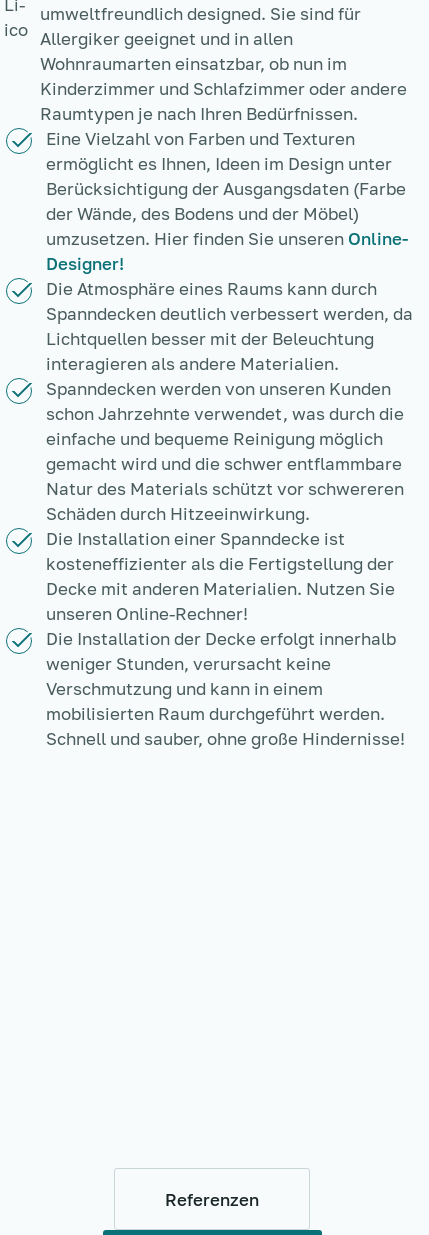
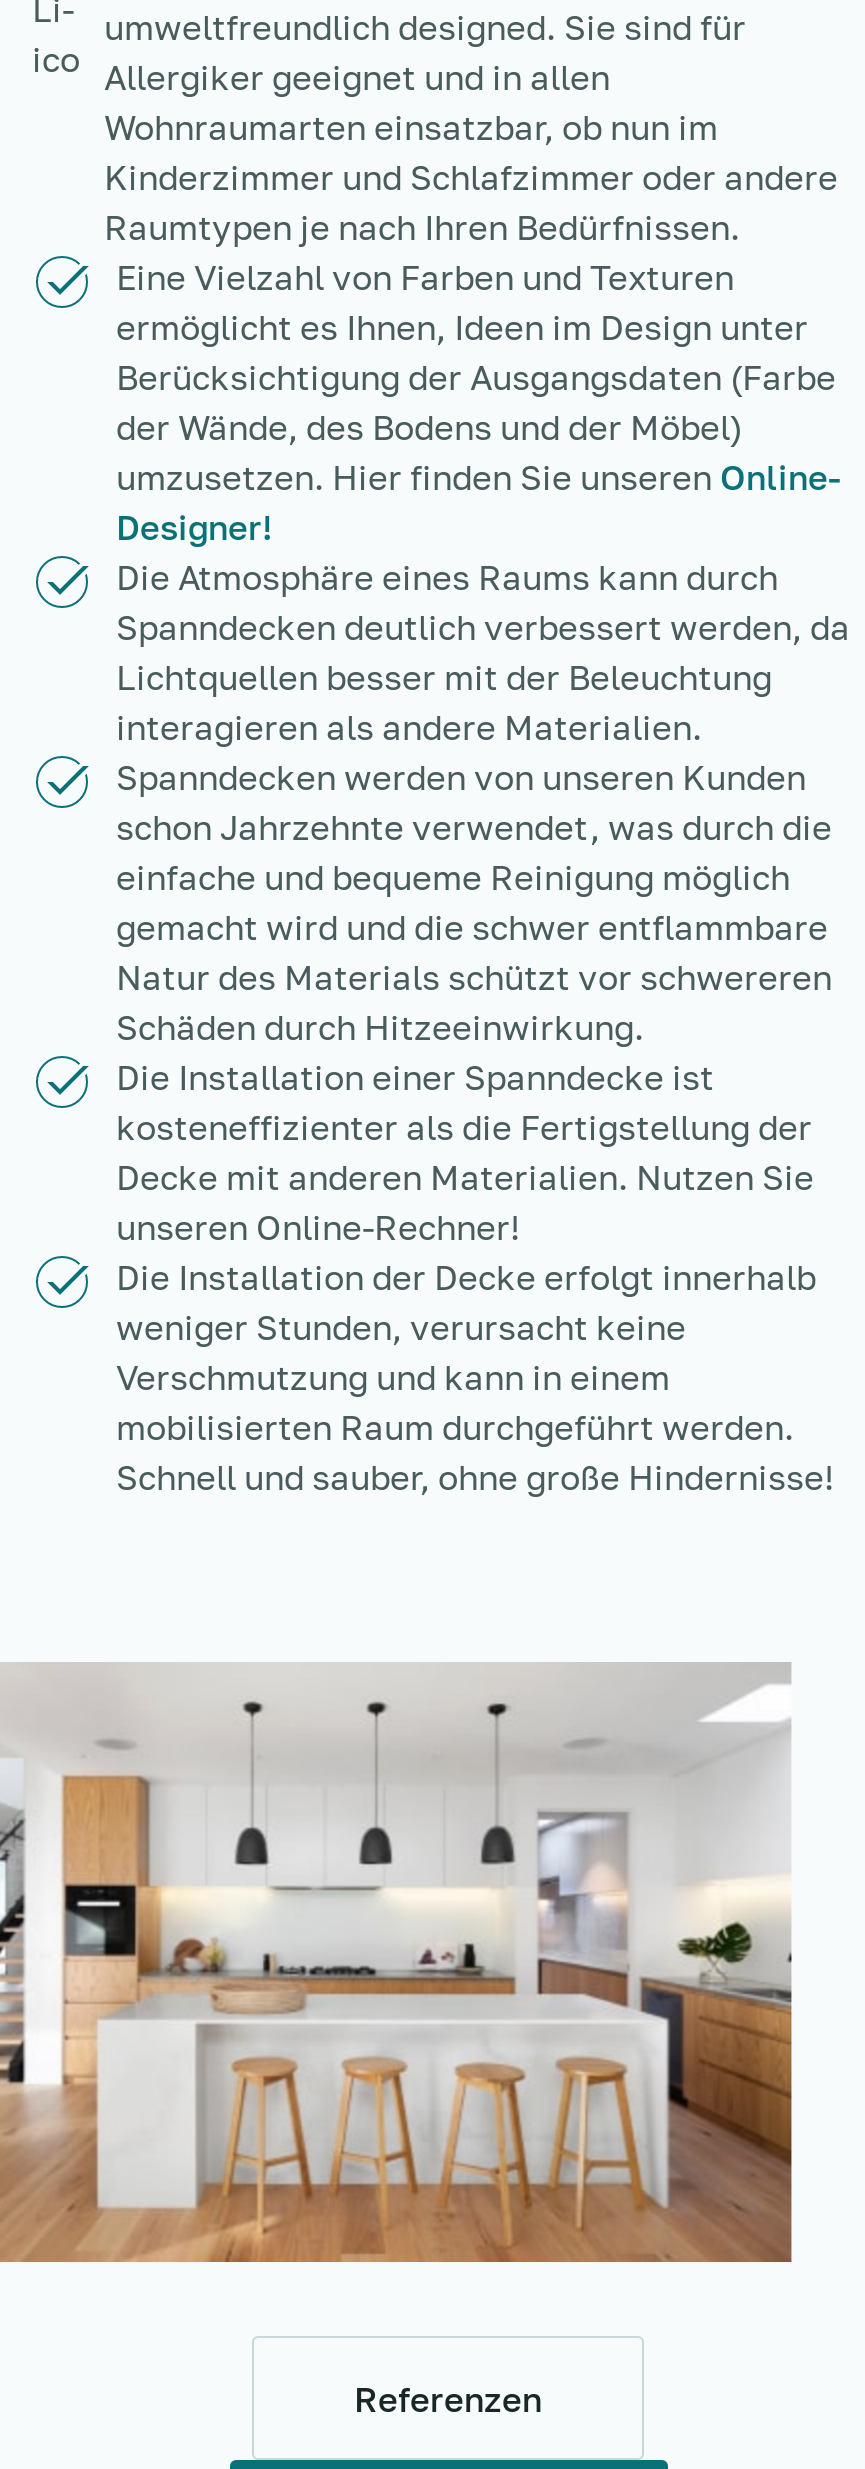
none -> [6,1662,794,2264] [image]

